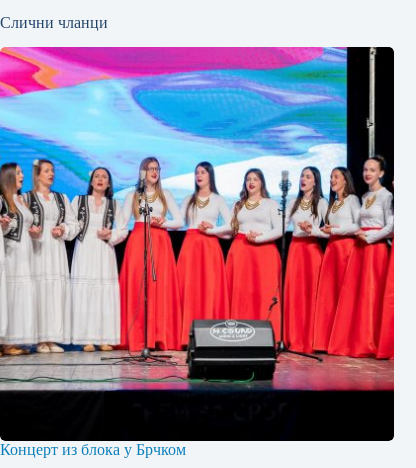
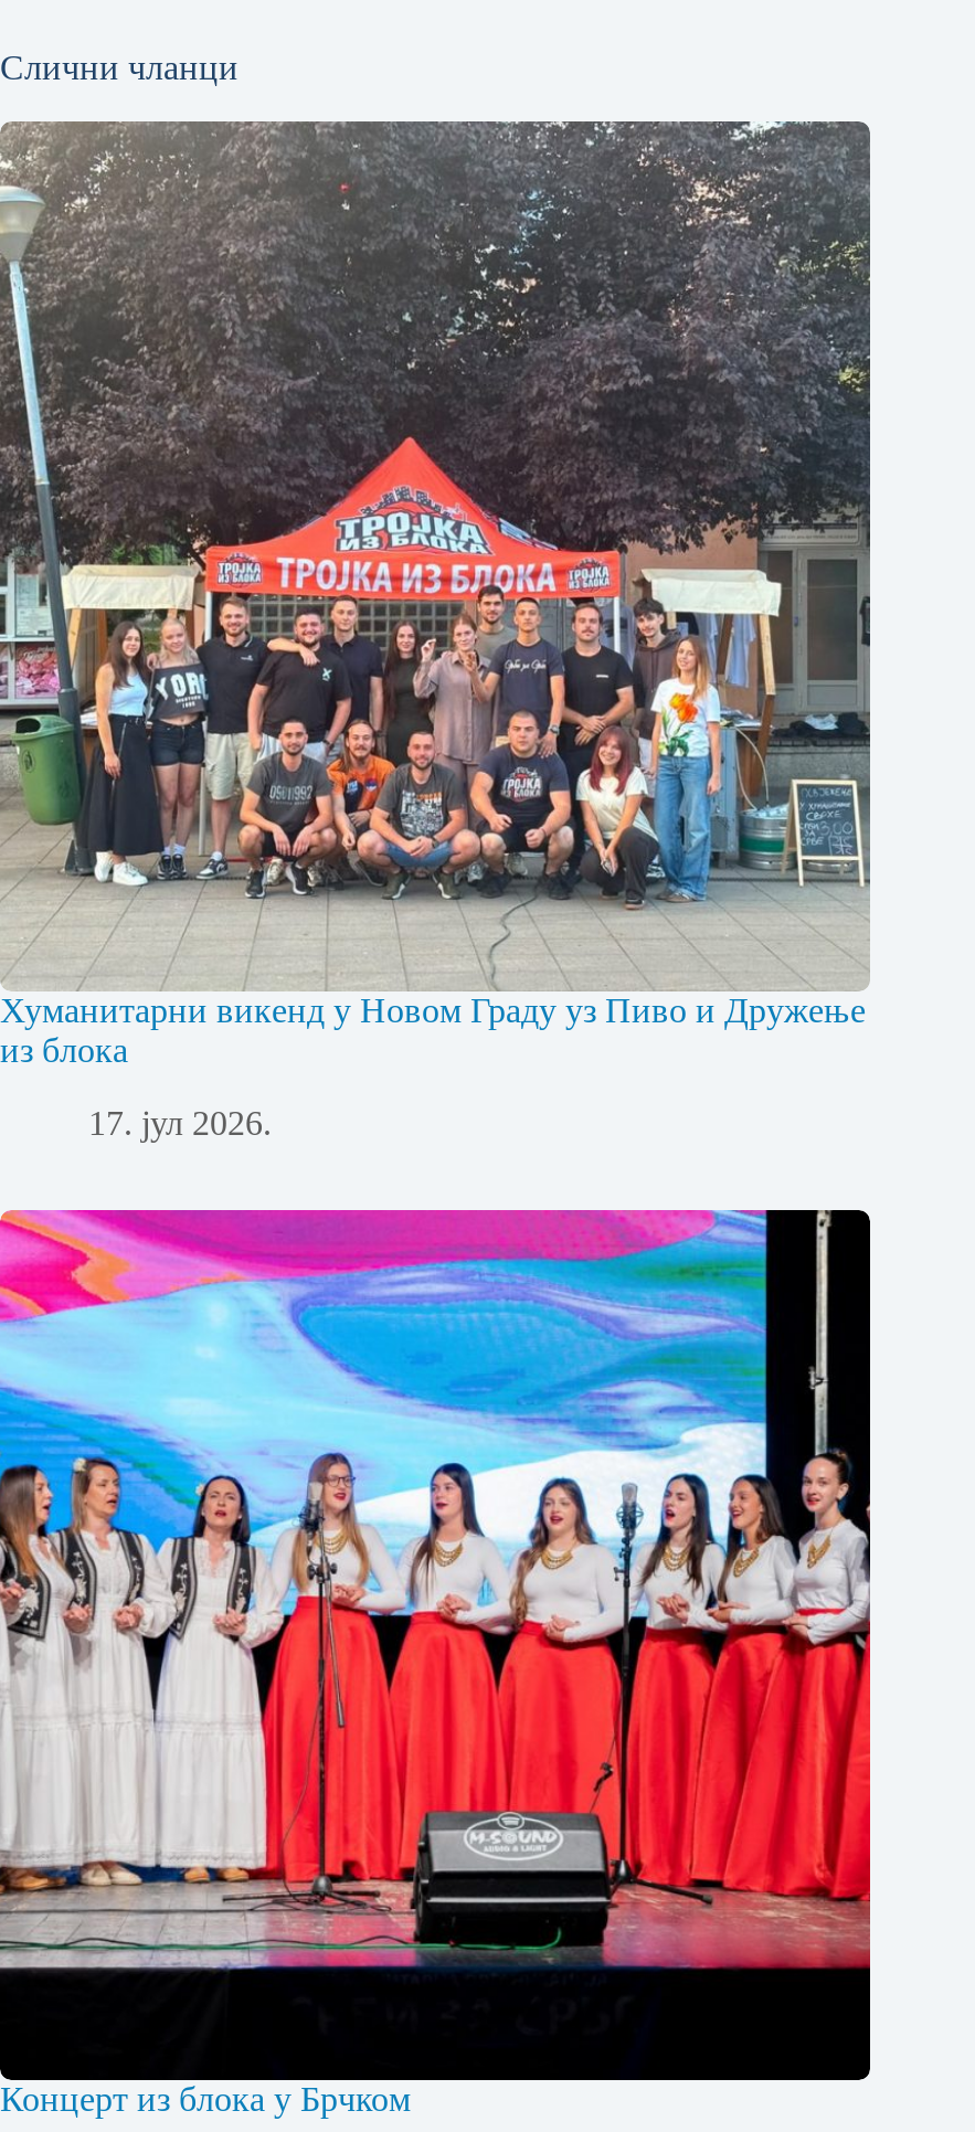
none -> [0,119,872,1142] [image] | Хуманитарни викенд у Новом Граду уз Пиво и Дружење | из блока | 17. јул 2026.

